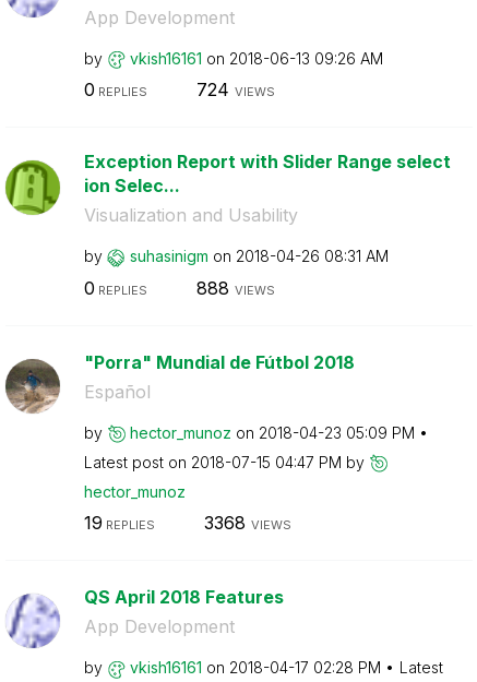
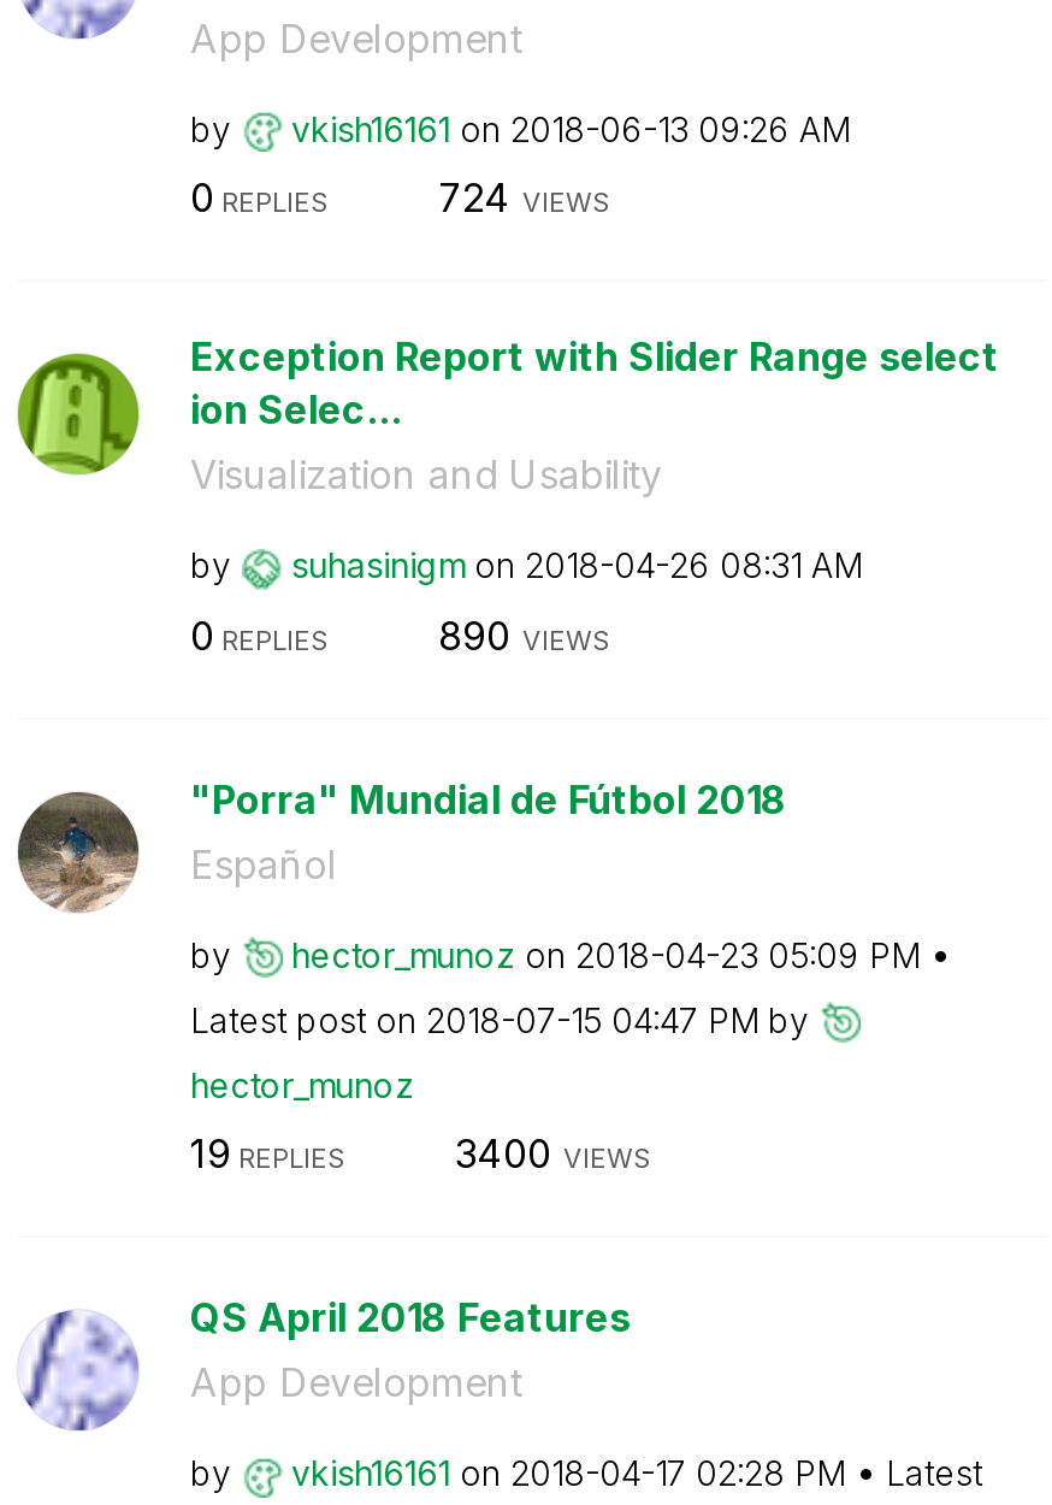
[196,277,275,298] 888 VIEWS -> [438,610,611,659] 890 VIEWS
[204,512,291,534] 3368 VIEWS -> [455,1129,652,1178] 3400 VIEWS

